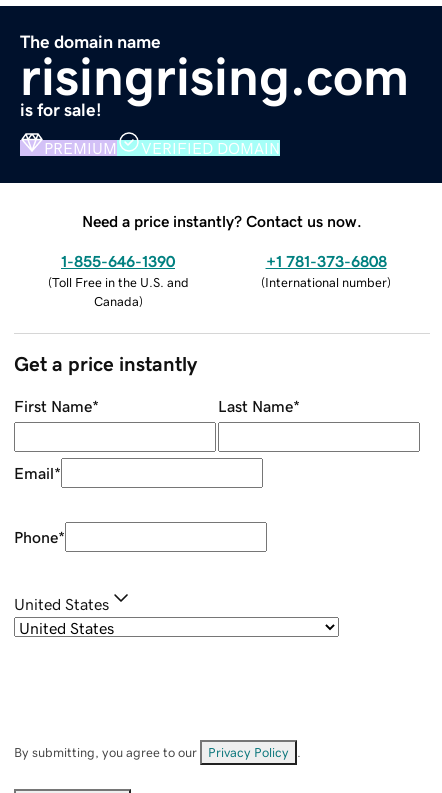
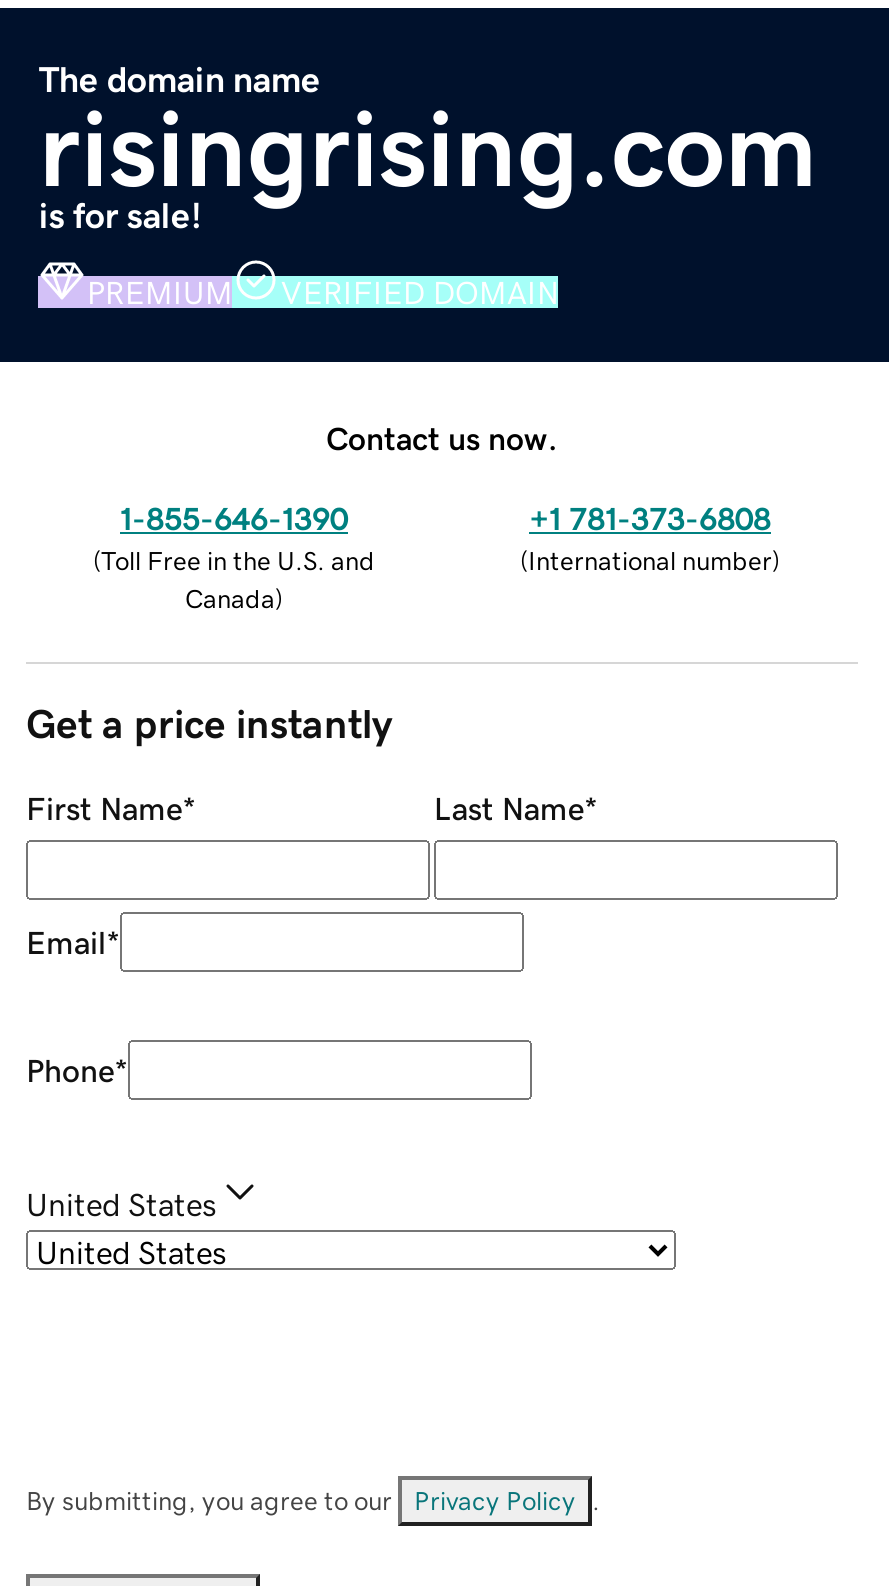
[82,213,362,229] Need a price instantly? Contact us now. -> [326,421,558,453] Contact us now.

